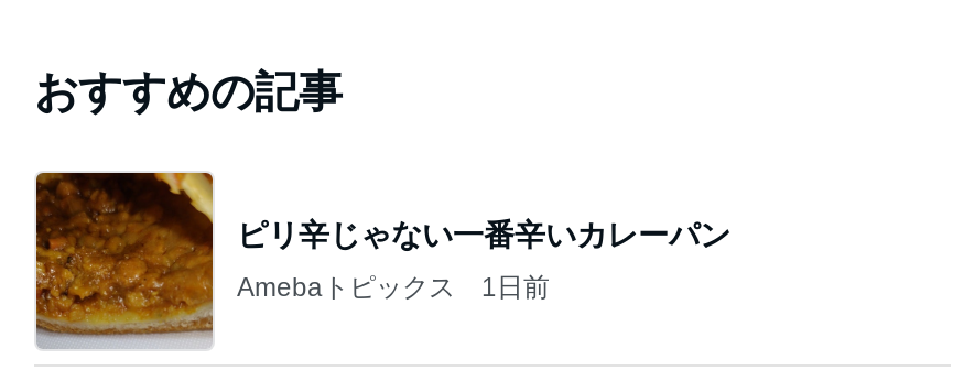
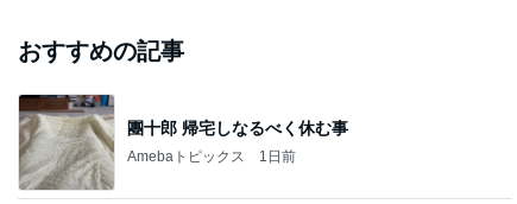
[34,171,730,347] [image] | ピリ辛じゃない一番辛いカレーパン -> [18,94,348,190] [image] | 團十郎 帰宅しなるべく休む事

